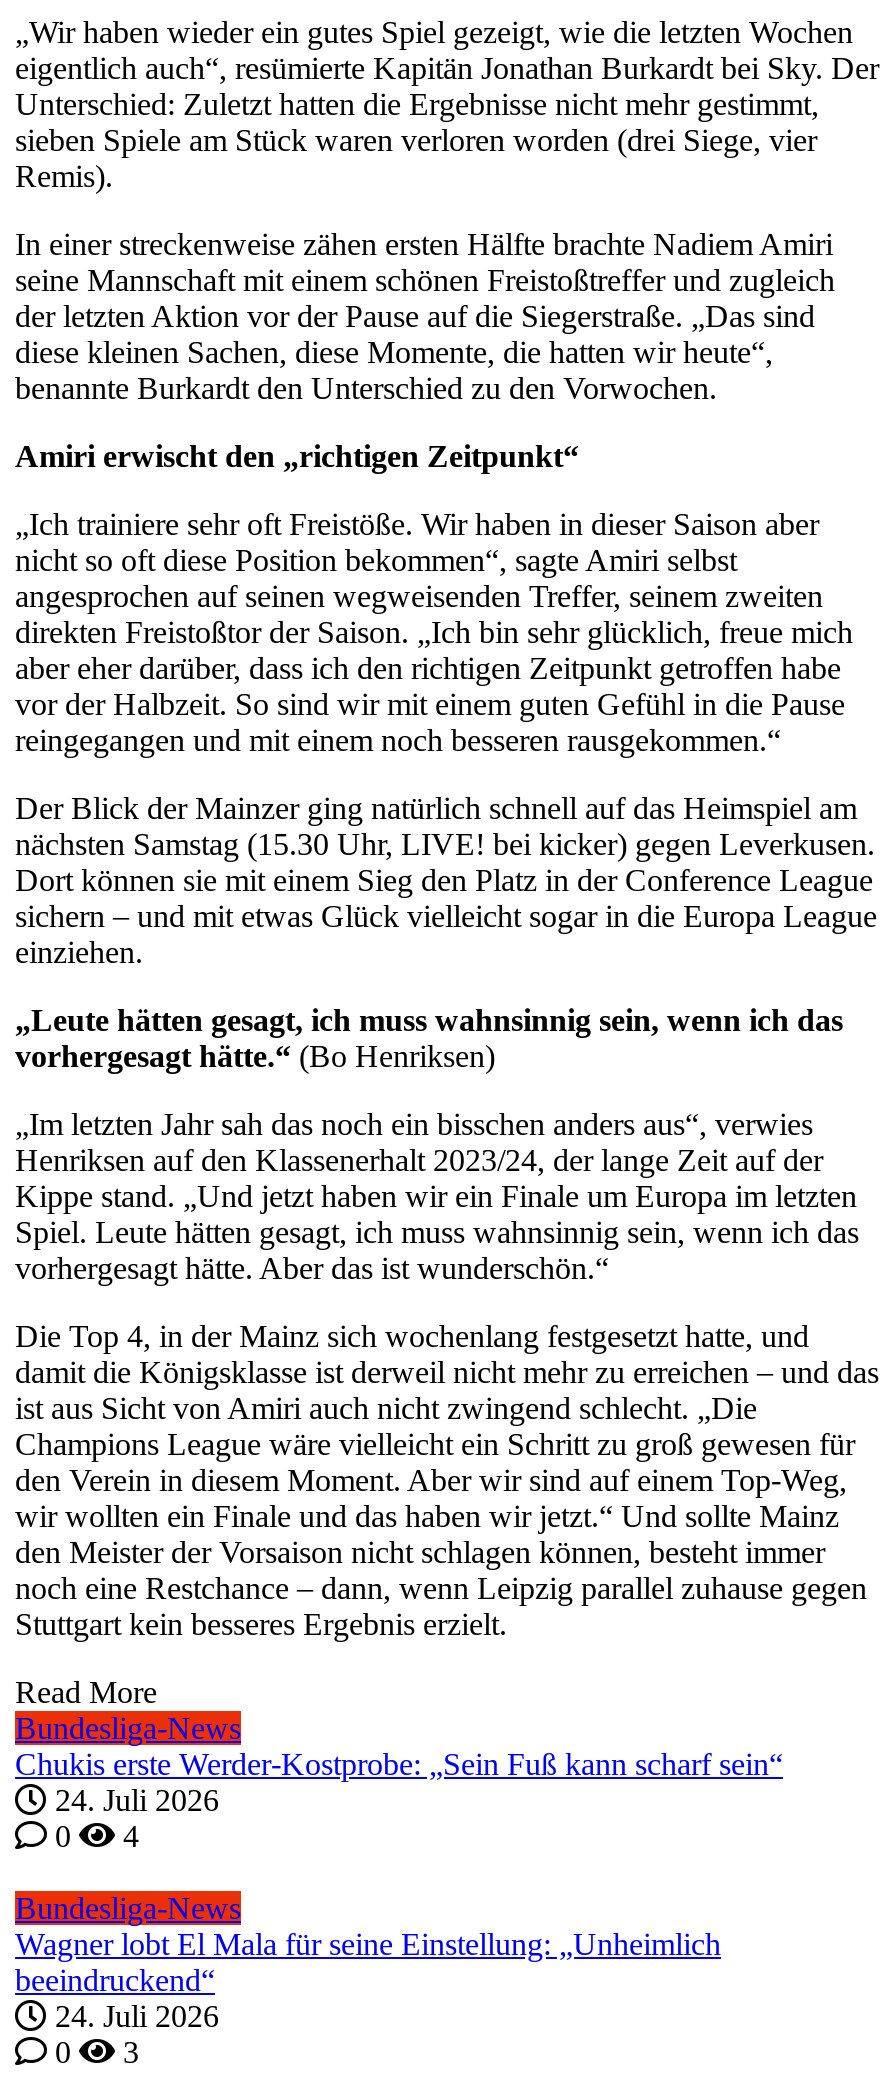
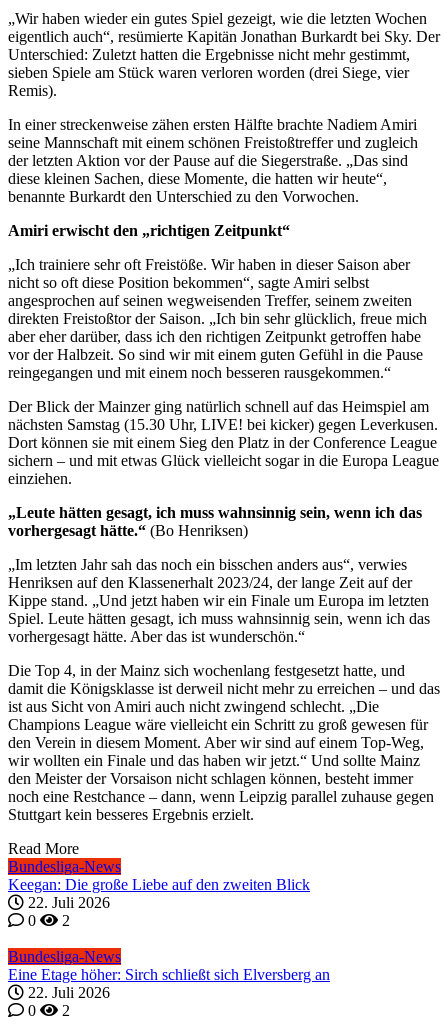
[15,1747,783,1817] Chukis erste Werder-Kostprobe: „Sein Fuß kann scharf sein“ | 24. Juli 2026 -> [8,876,310,911] Keegan: Die große Liebe auf den zweiten Blick | 22. Juli 2026
[47,1819,139,1853] 0 4 -> [24,912,70,929] 0 2
[15,1927,721,2033] Wagner lobt El Mala für seine Einstellung: „Unheimlich | beeindruckend“ | 24. Juli 2026 -> [8,966,330,1001] Eine Etage höher: Sirch schließt sich Elversberg an | 22. Juli 2026
[47,2035,139,2069] 0 3 -> [24,1002,70,1019] 0 2

